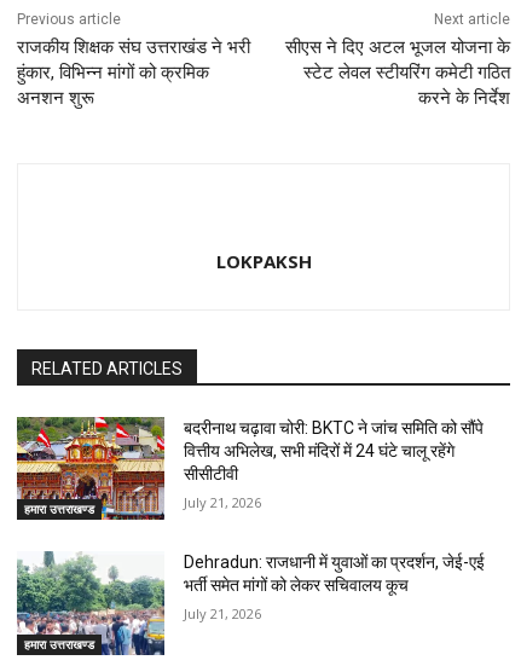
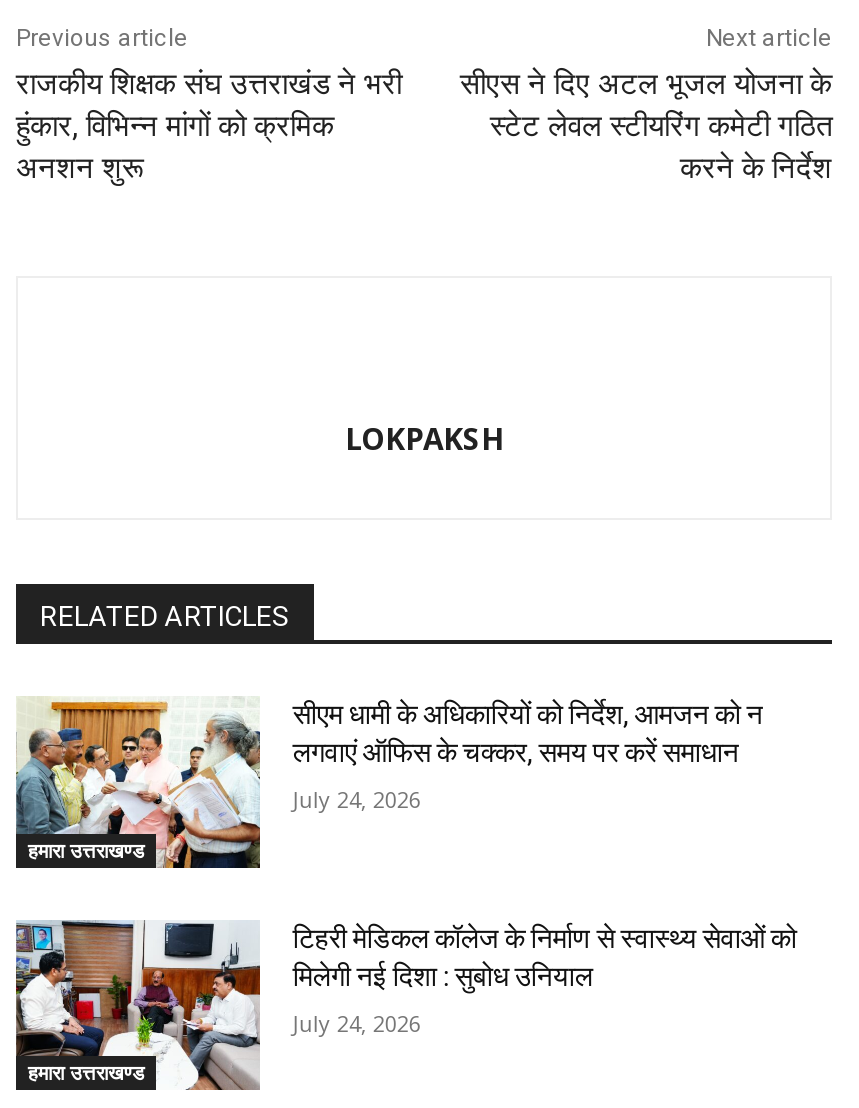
[16,416,484,521] [image] | बदरीनाथ चढ़ावा चोरी: BKTC ने जांच समिति को सौंपे | वित्तीय अभिलेख, सभी मंदिरों में 24 घंटे चालू रहेंगे | सीसीटीवी -> [14,697,763,871] [image] | सीएम धामी के अधिकारियों को निर्देश, आमजन को न | लगवाएं ऑफिस के चक्कर, समय पर करें समाधान
[184,493,262,511] July 21, 2026 -> [293,784,421,814] July 24, 2026
[17,550,485,656] [image] | Dehradun: राजधानी में युवाओं का प्रदर्शन, जेई-एई | भर्ती समेत मांगों को लेकर सचिवालय कूच -> [14,919,797,1091] [image] | टिहरी मेडिकल कॉलेज के निर्माण से स्वास्थ्य सेवाओं को | मिलेगी नई दिशा : सुबोध उनियाल
[184,605,262,623] July 21, 2026 -> [293,1008,421,1038] July 24, 2026

